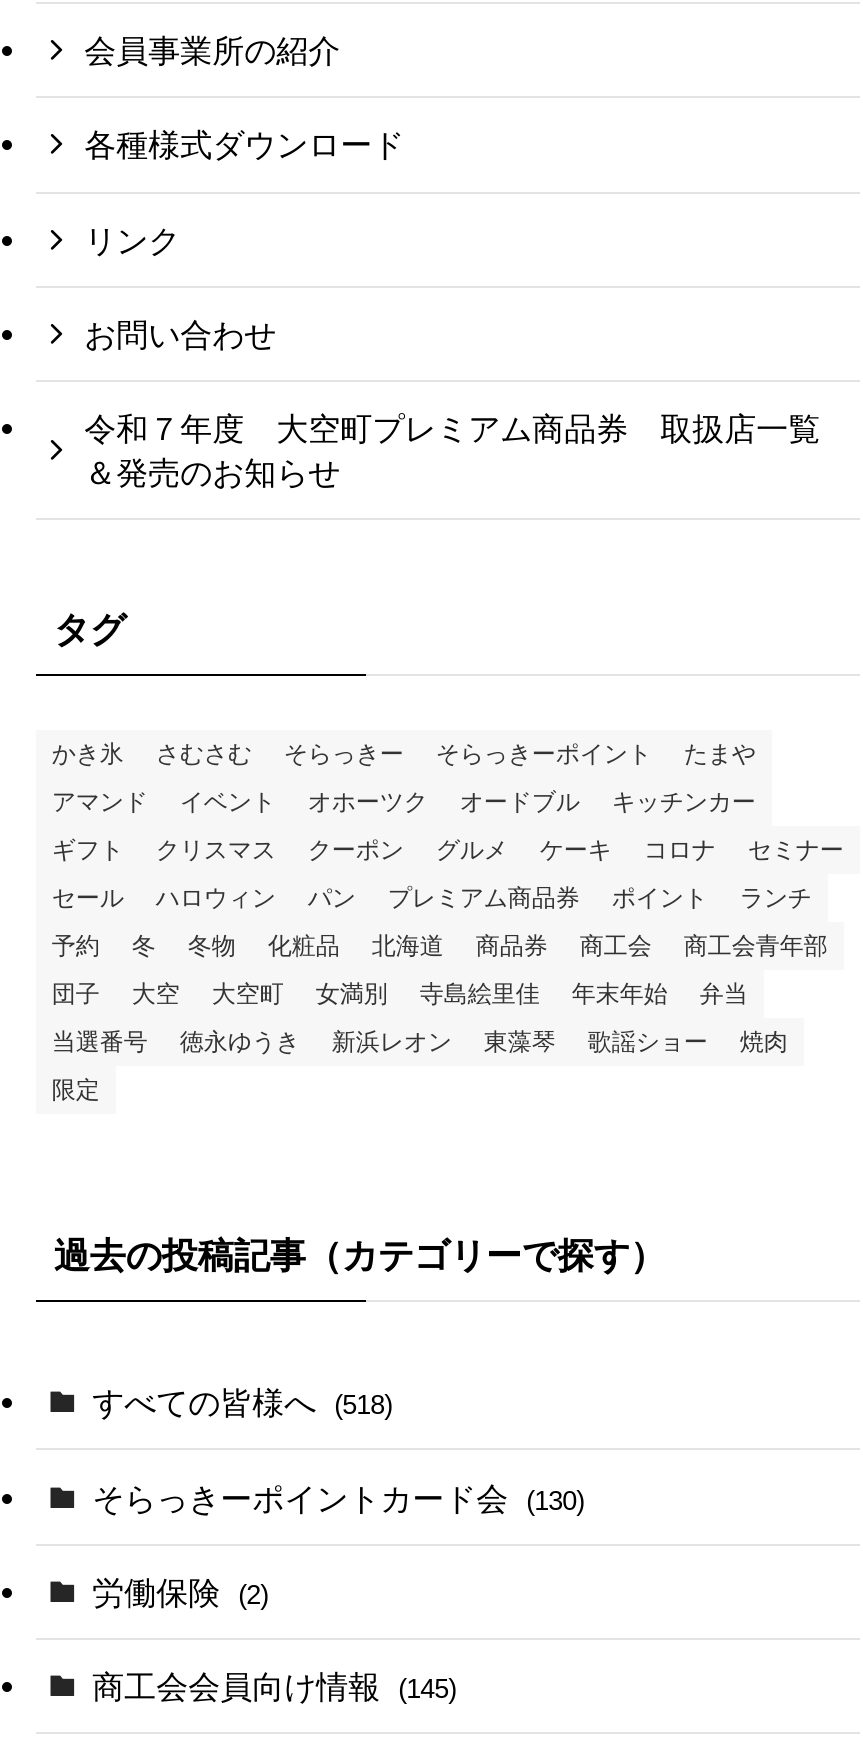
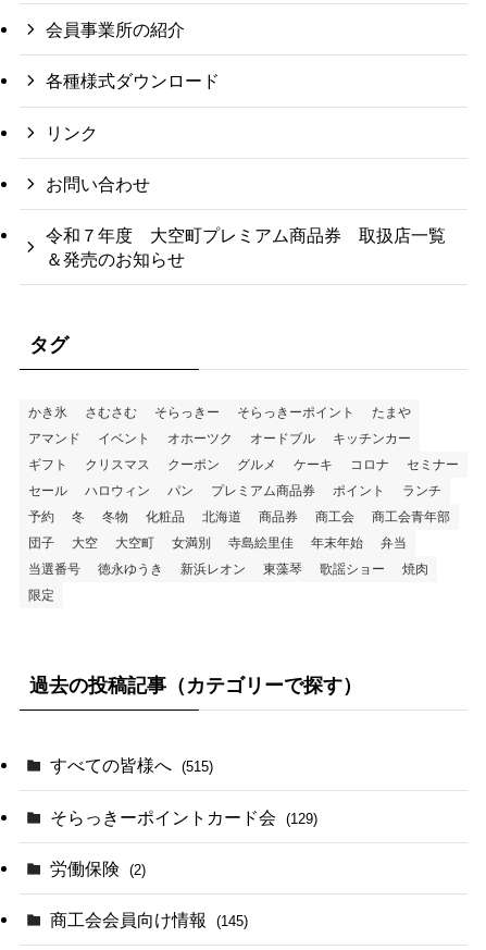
[92,1385,392,1421] すべての皆様へ (518) -> [50,756,213,775] すべての皆様へ (515)
[92,1479,584,1515] そらっきーポイントカード会 (130) -> [50,807,318,826] そらっきーポイントカード会 (129)

